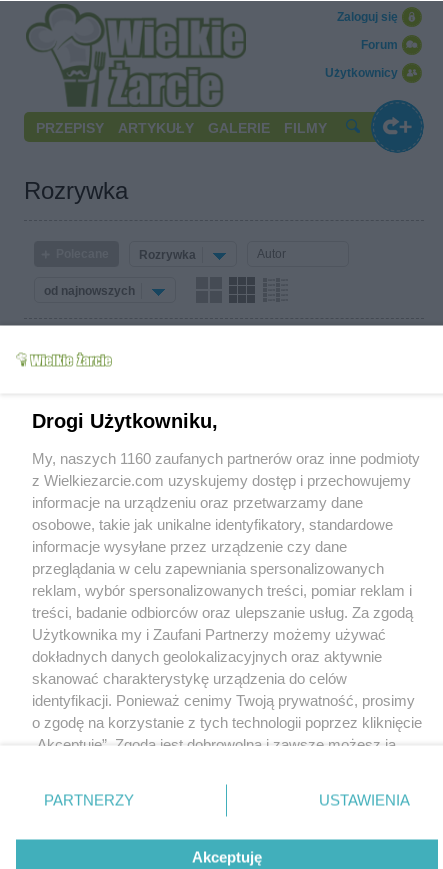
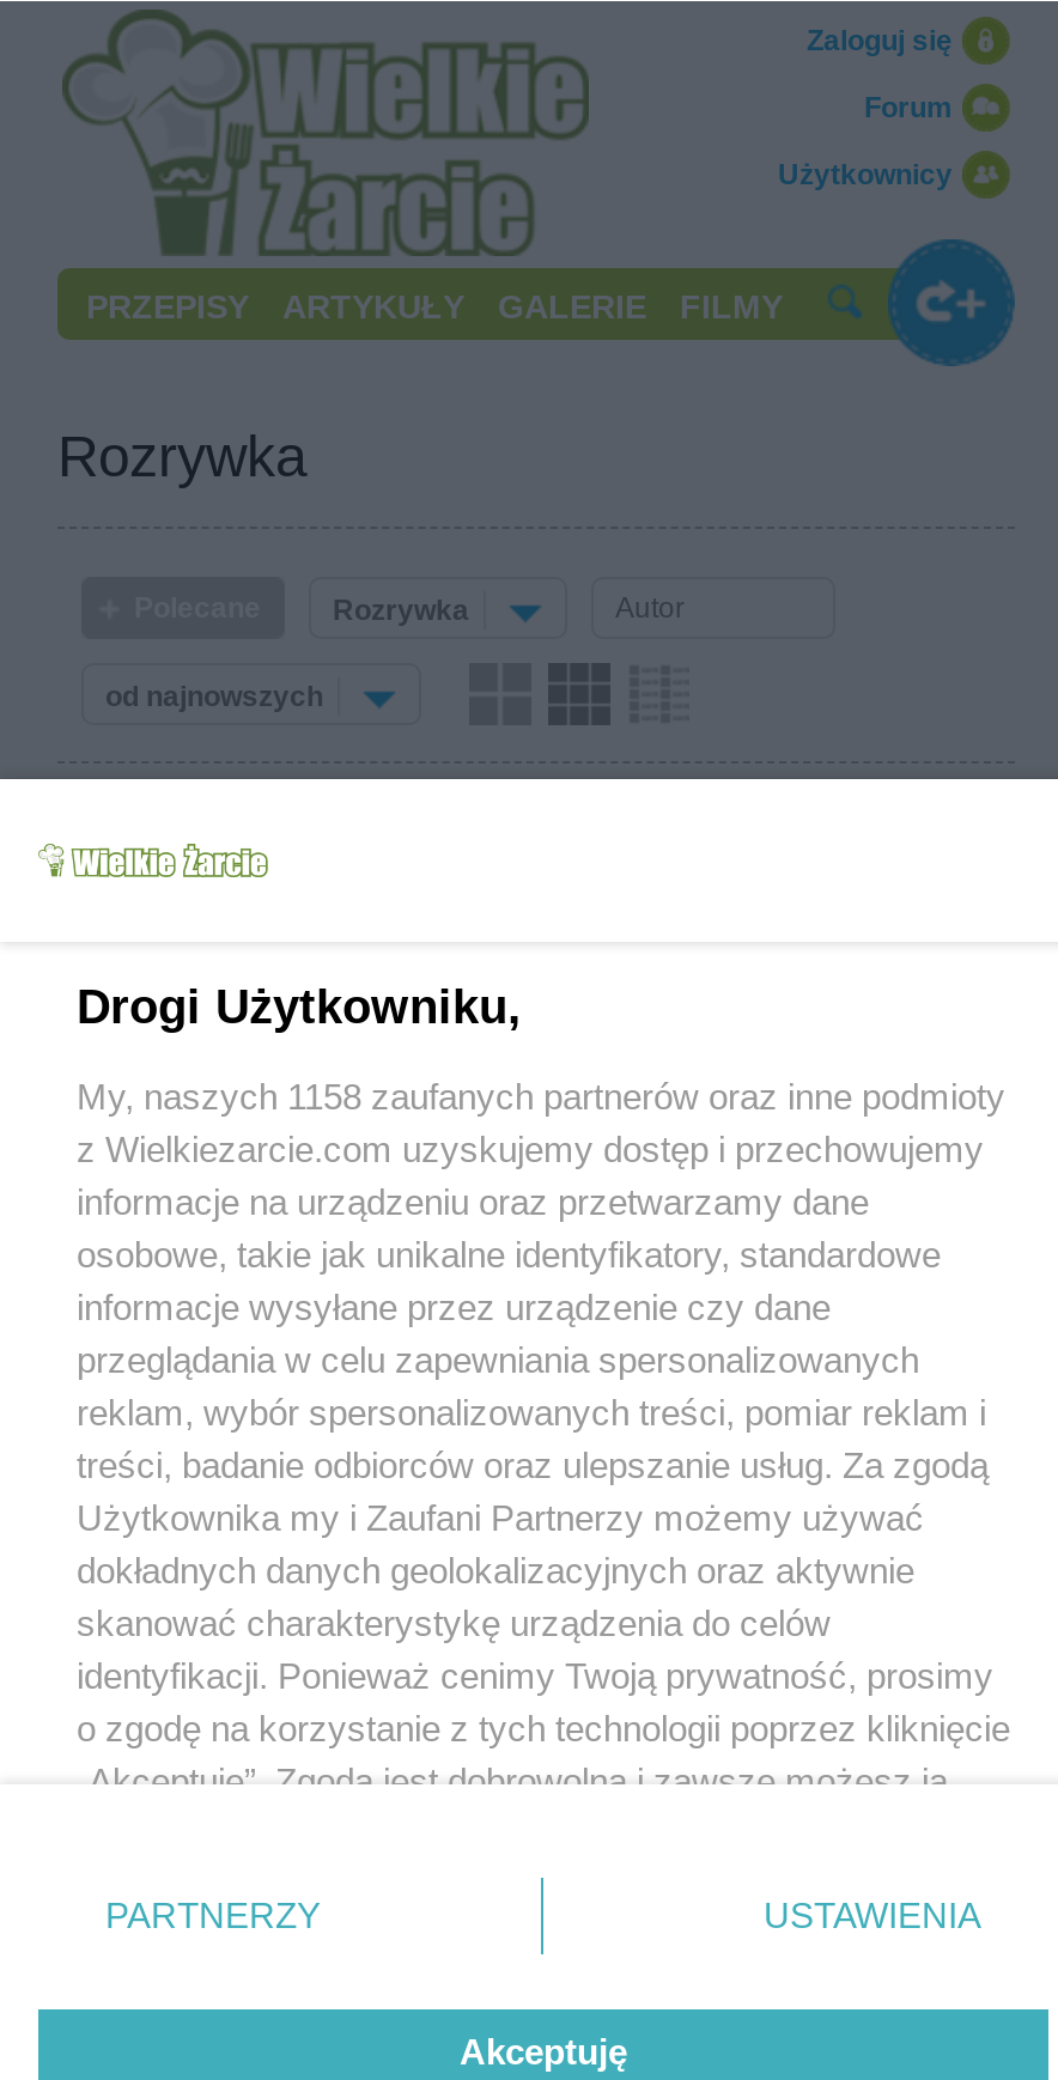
[32,449,420,466] My, naszych 1160 zaufanych partnerów oraz inne podmioty -> [77,1075,1005,1115] My, naszych 1158 zaufanych partnerów oraz inne podmioty

